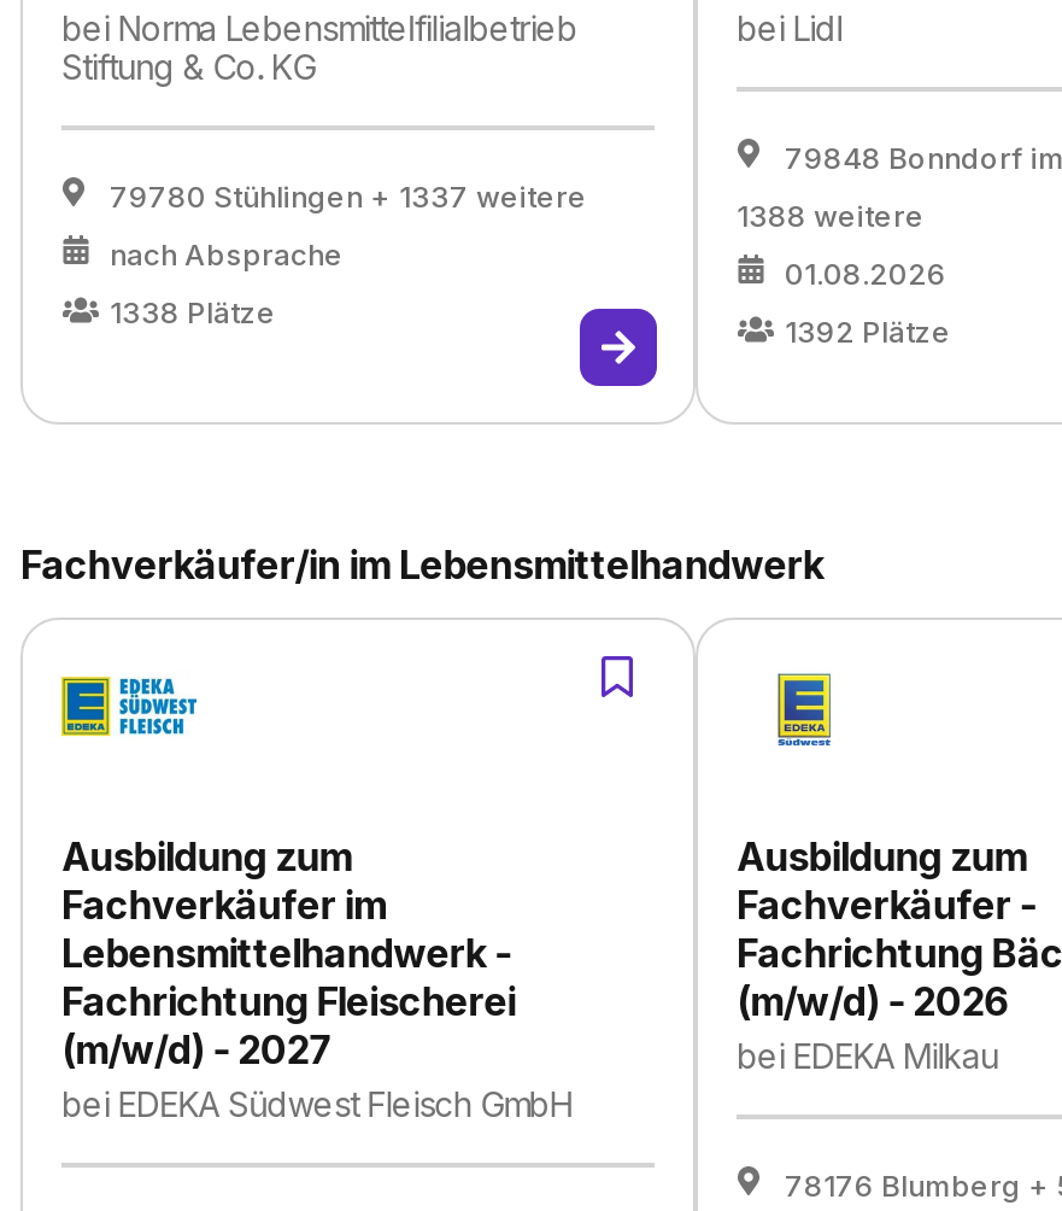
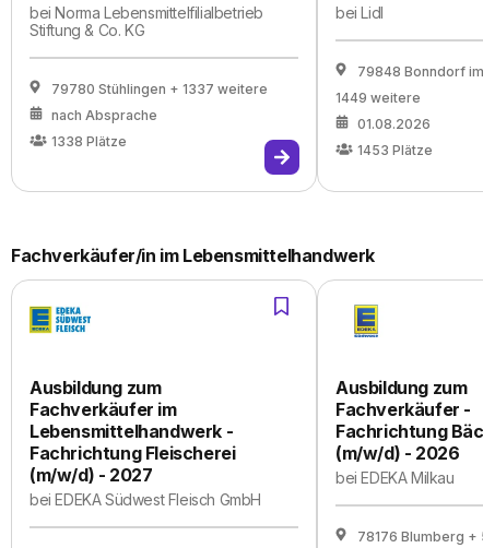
[737,198,925,234] 1388 weitere -> [335,90,421,106] 1449 weitere
[785,314,951,350] 1392 Plätze -> [357,142,433,158] 1453 Plätze

